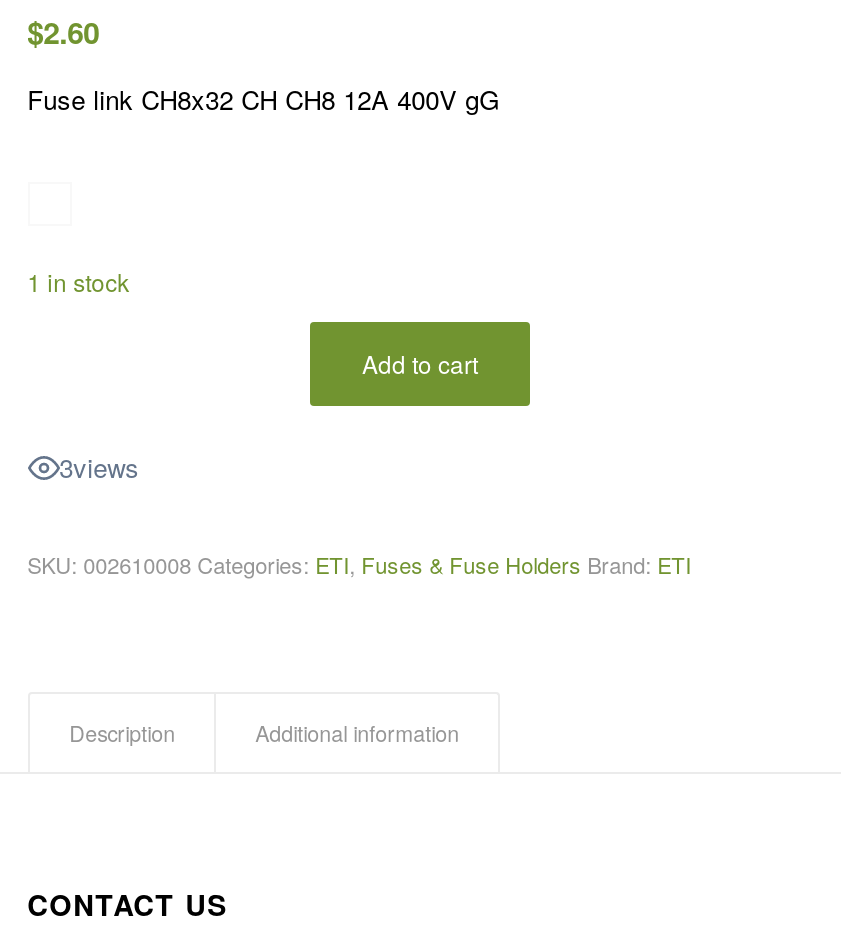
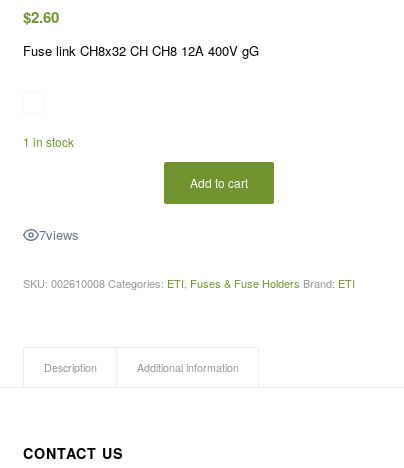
[59,449,139,487] 3views -> [39,225,79,244] 7views

